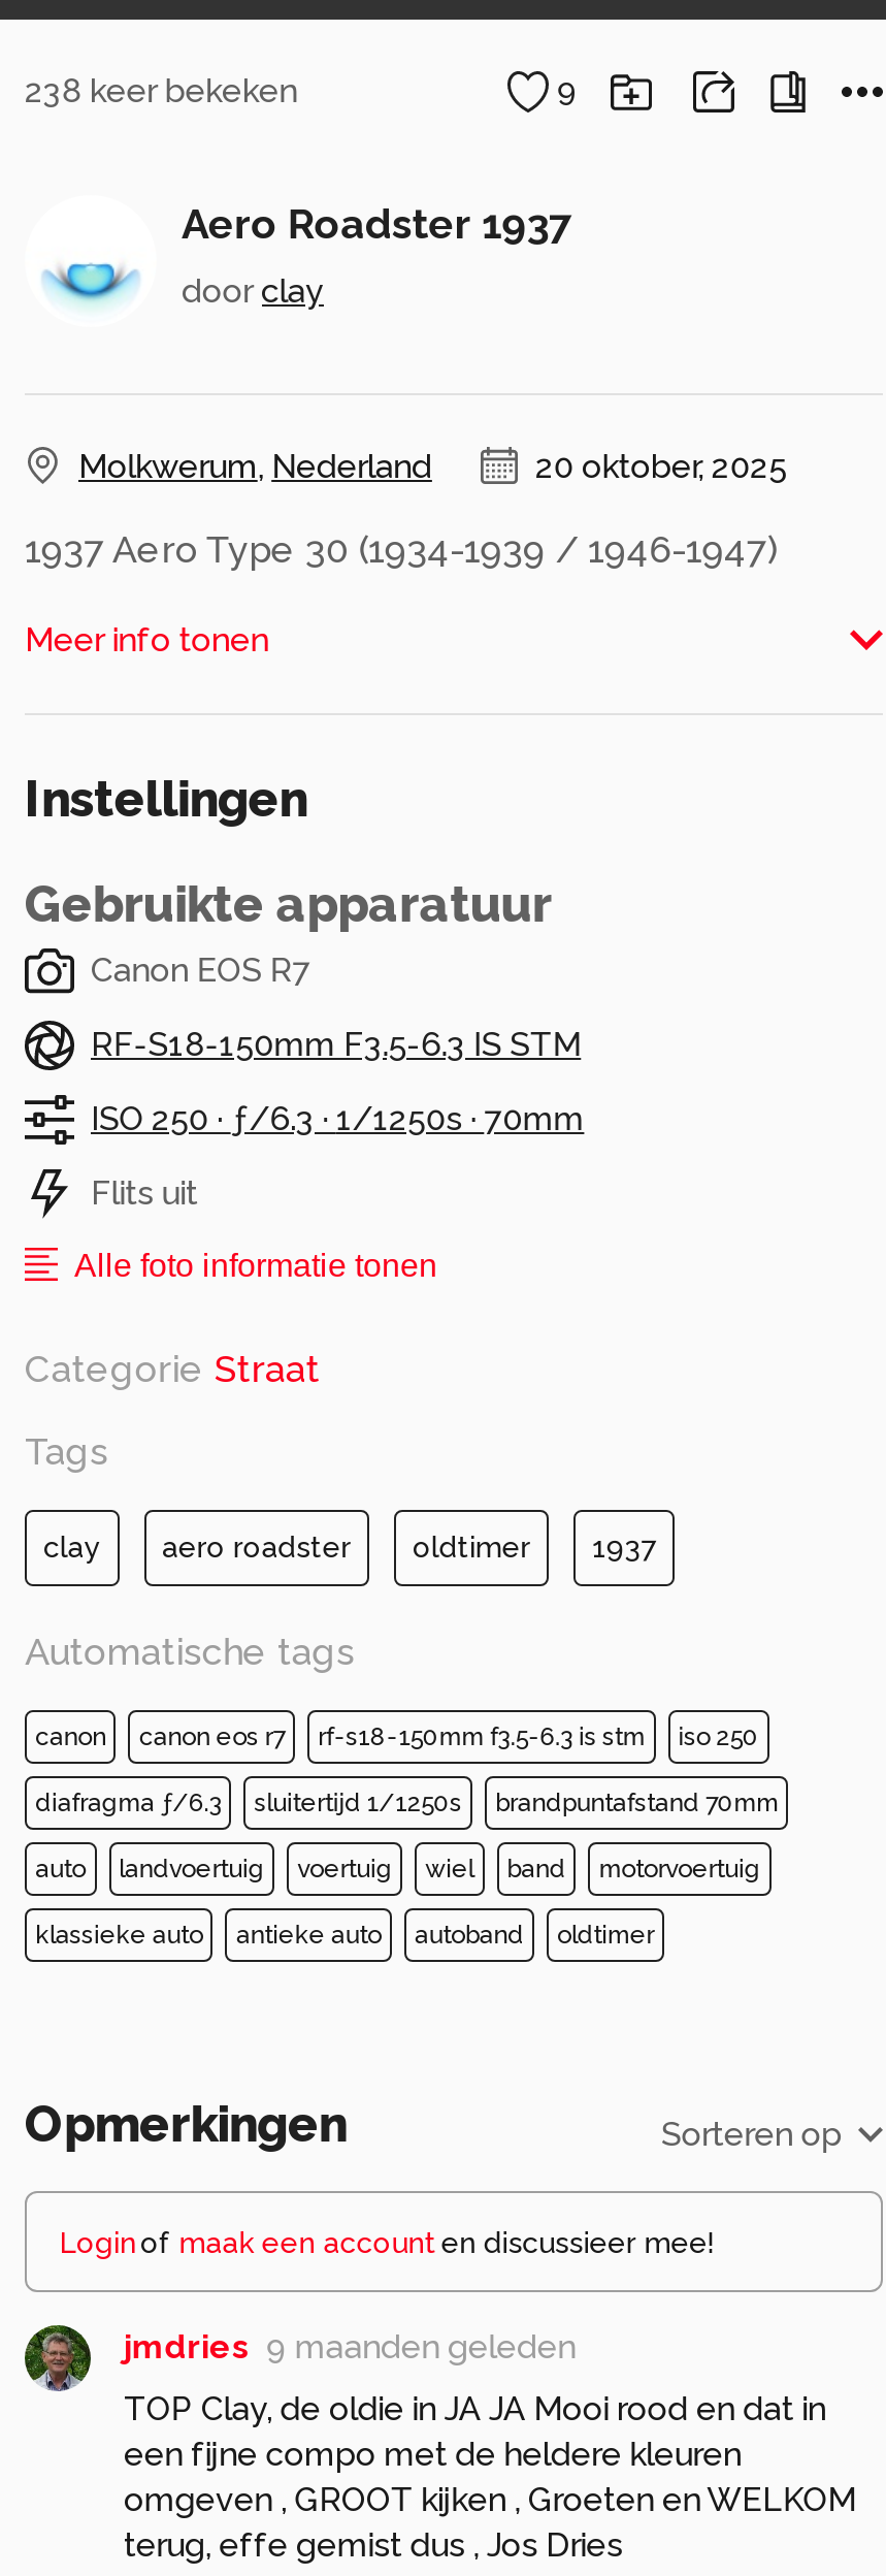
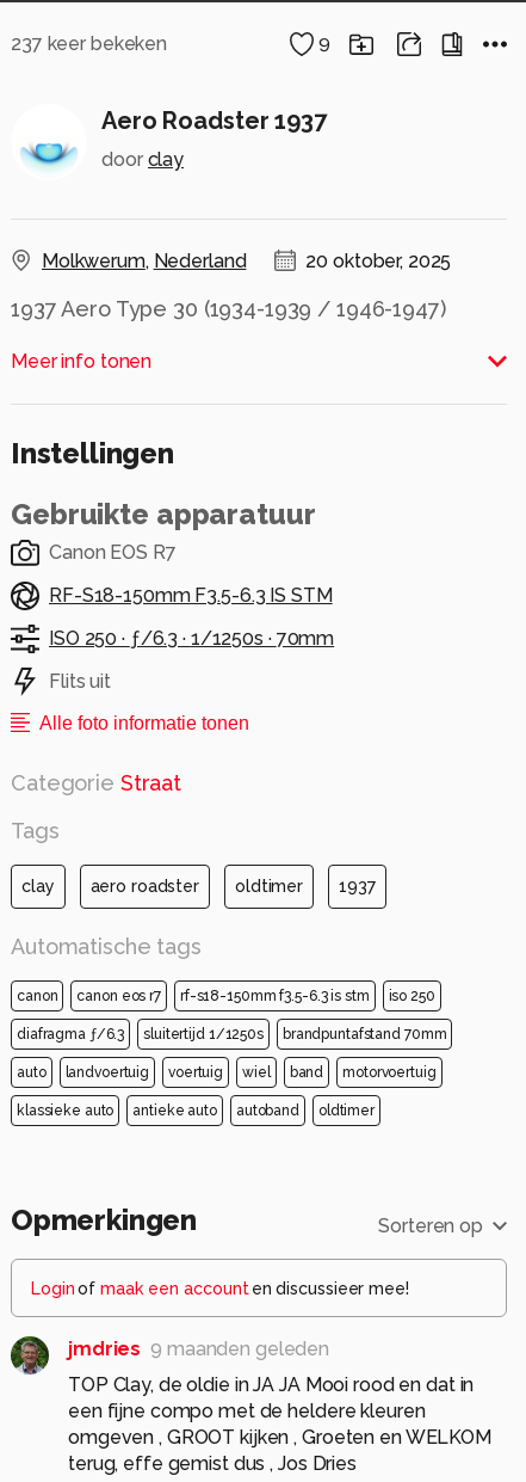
[25,70,297,109] 238 keer bekeken -> [11,32,167,54] 237 keer bekeken

